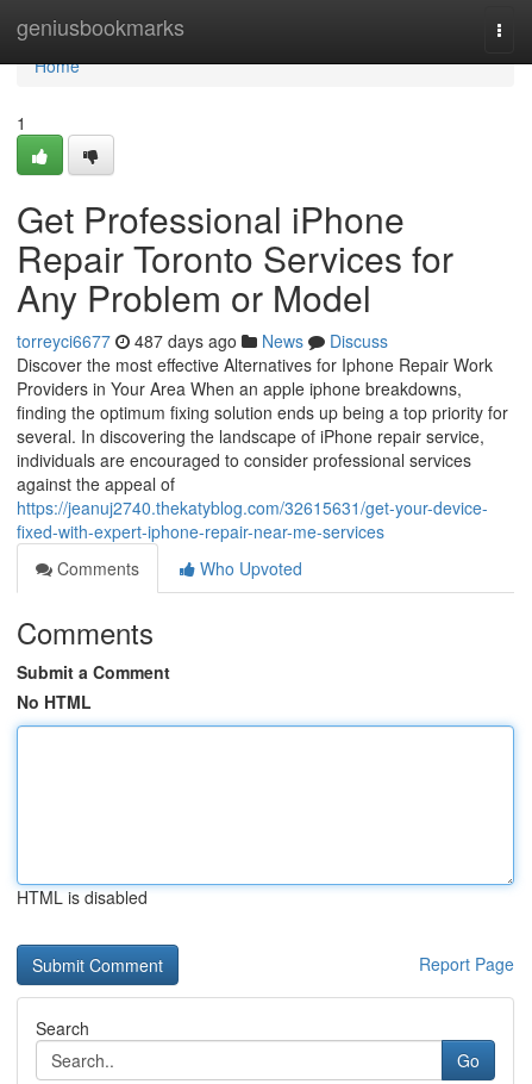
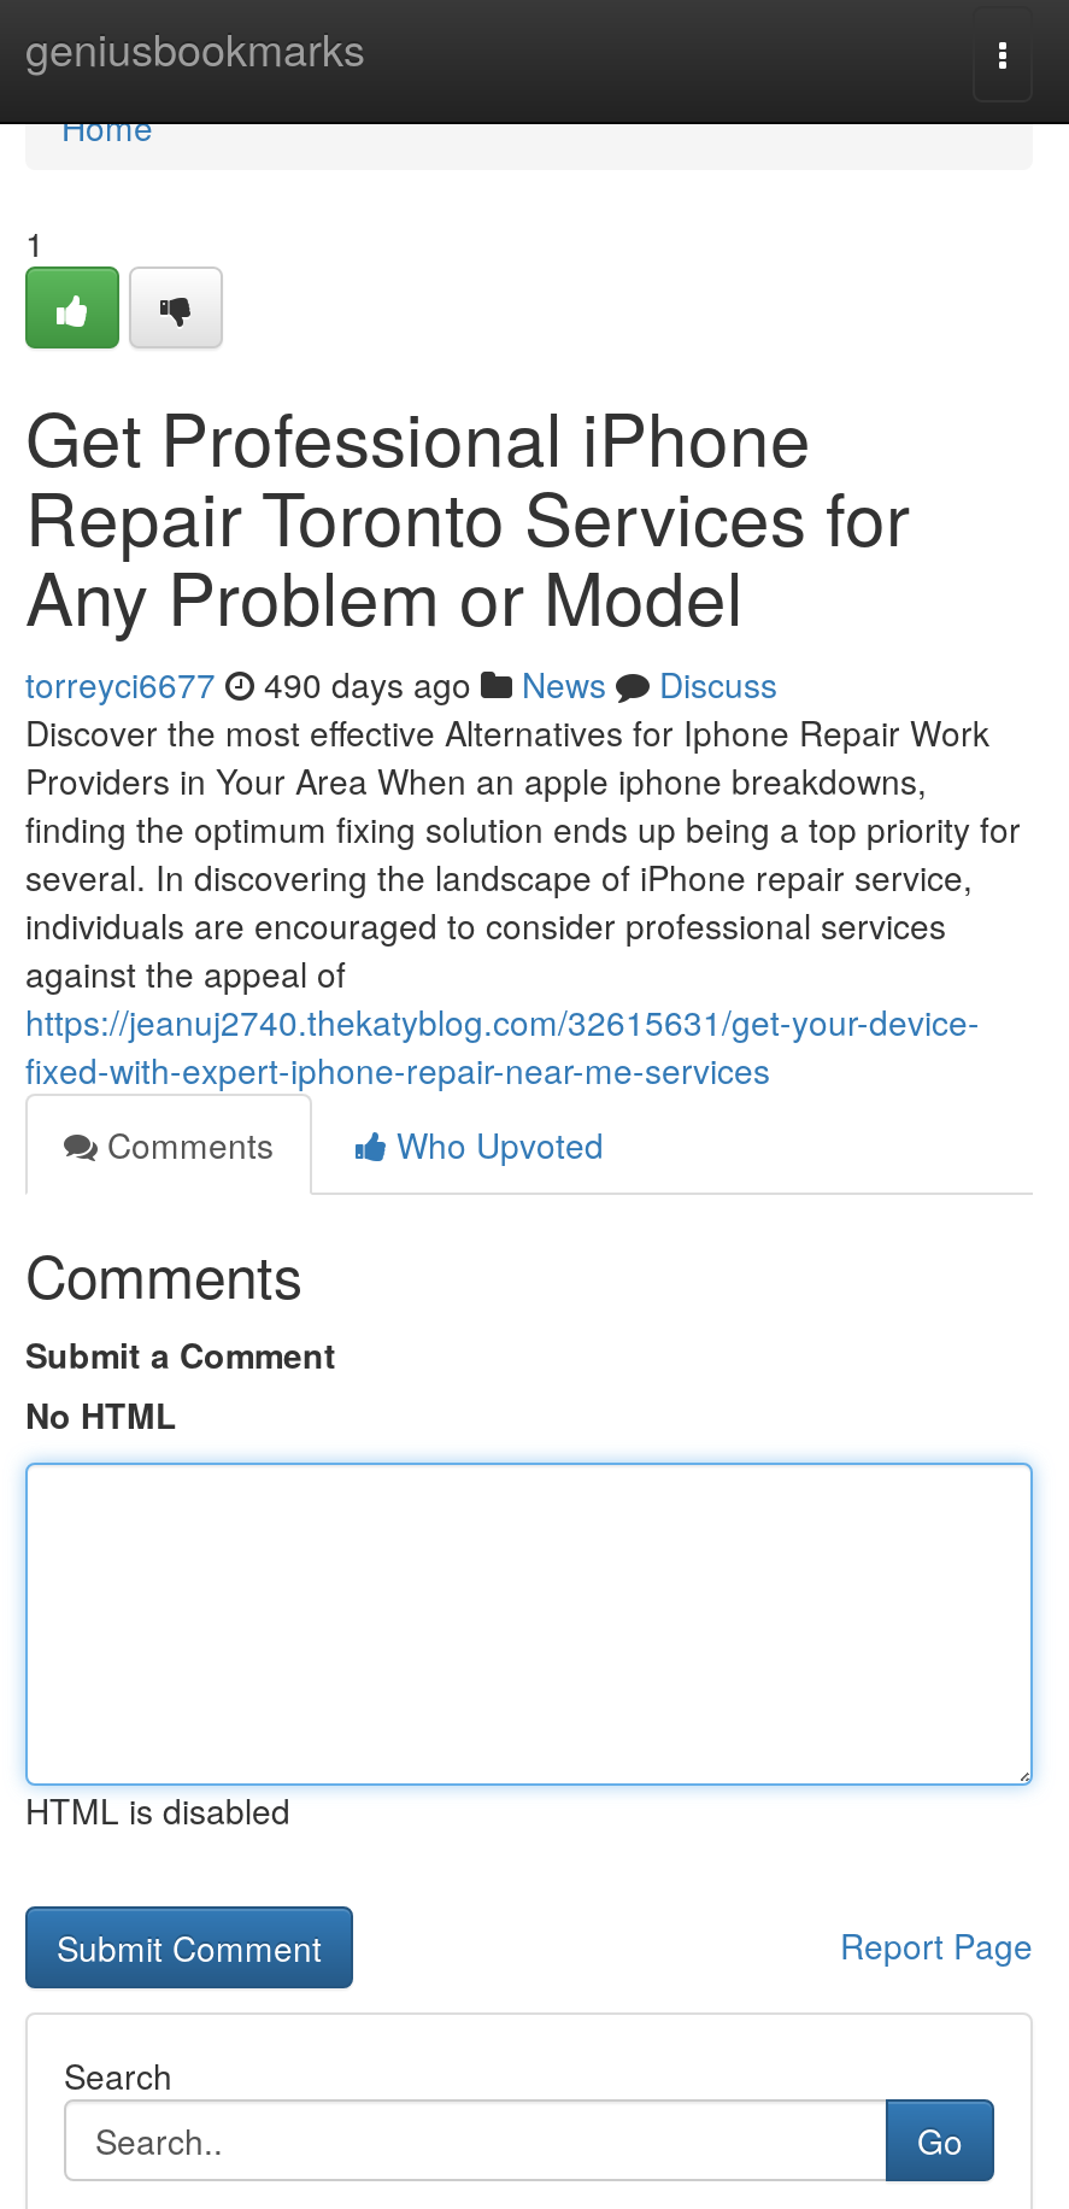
[17,329,388,353] torreyci6677 487 days ago News Discuss -> [25,660,777,708] torreyci6677 490 days ago News Discuss

